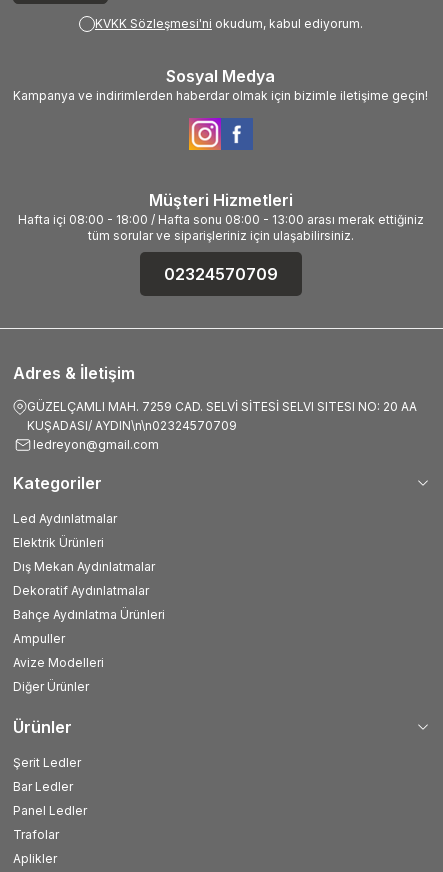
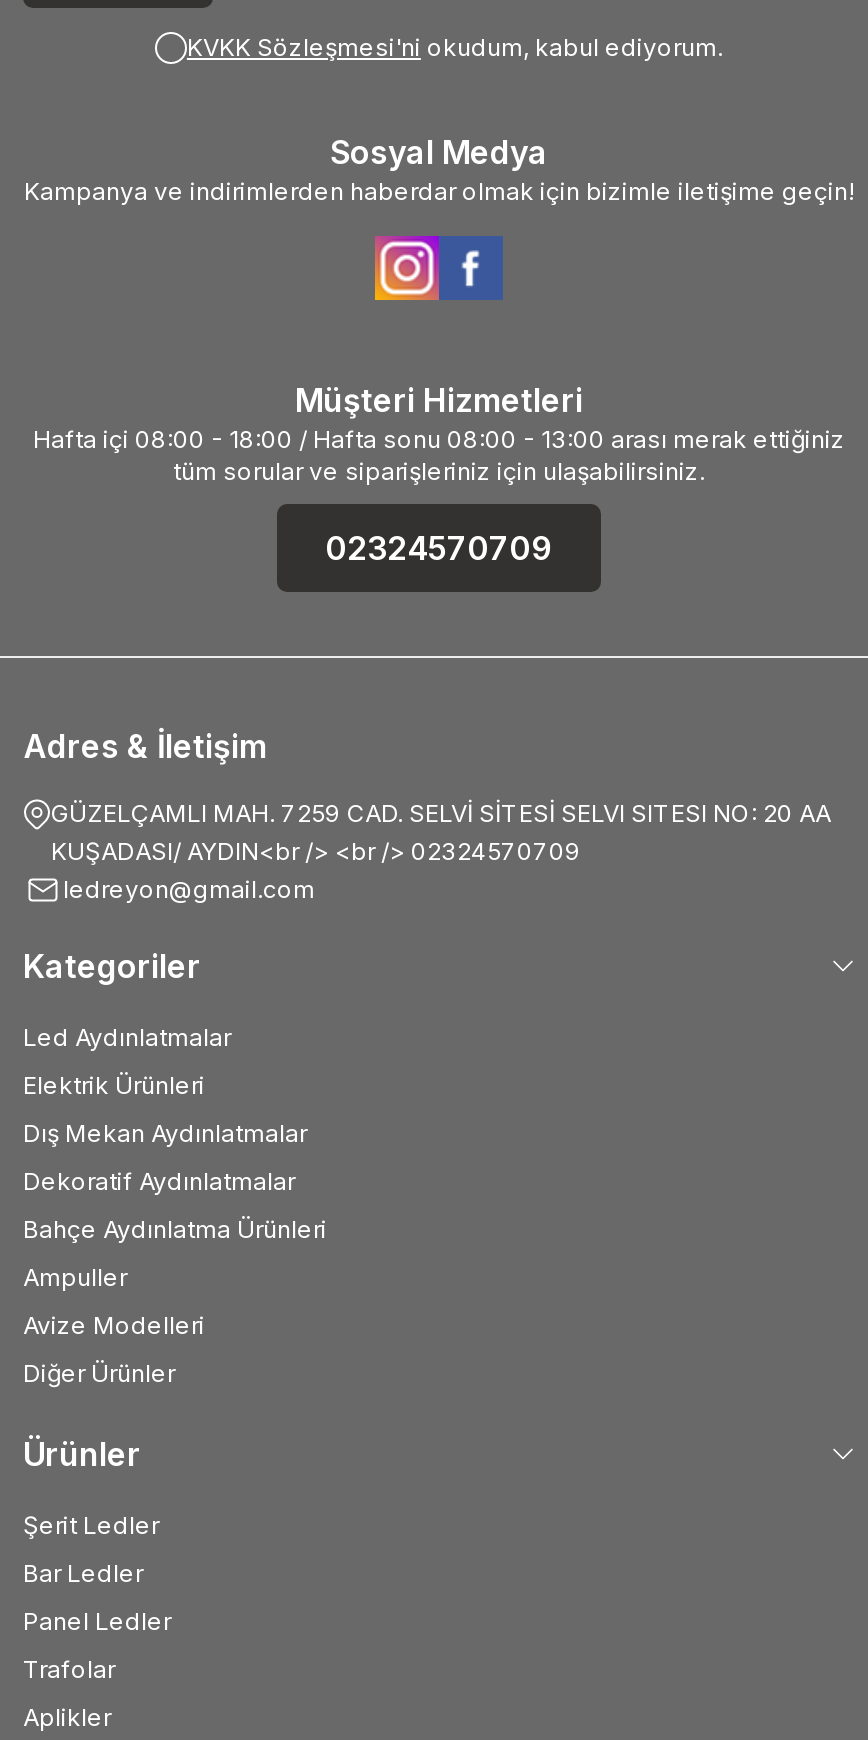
[27,418,237,433] KUŞADASI/ AYDIN\n\n02324570709 -> [51,836,581,866] KUŞADASI/ AYDIN<br /> <br /> 02324570709

